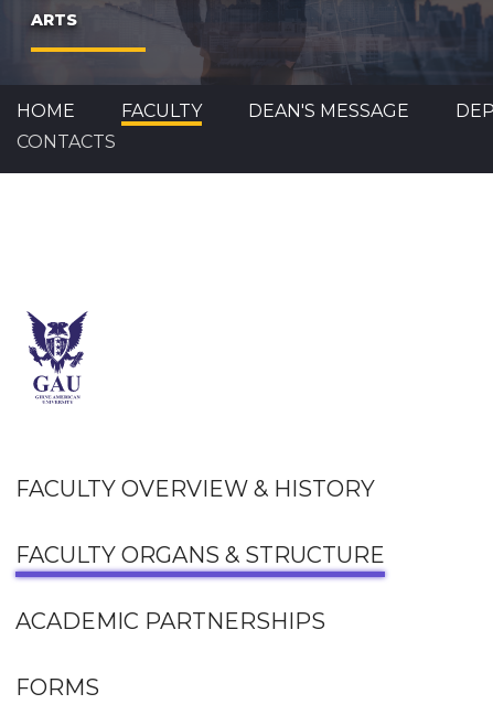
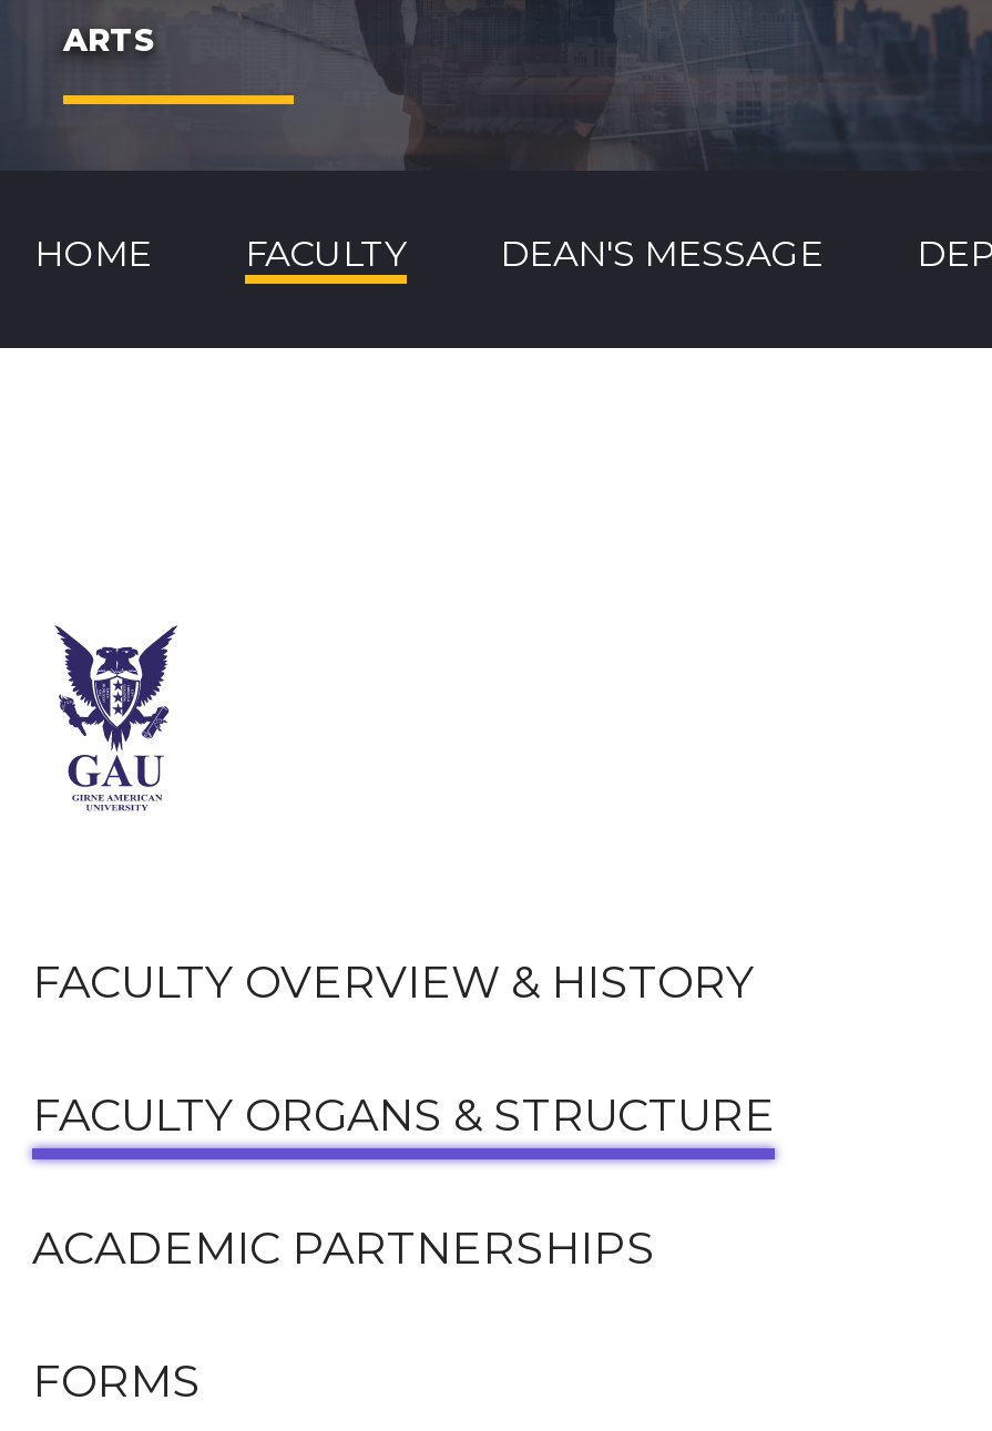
[17,131,116,152] CONTACTS -> none

